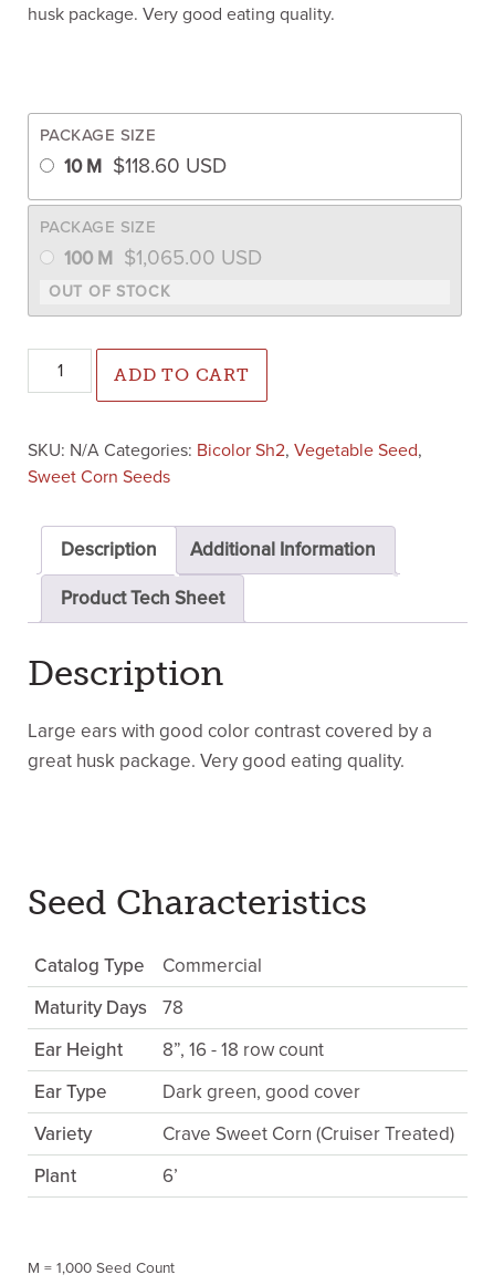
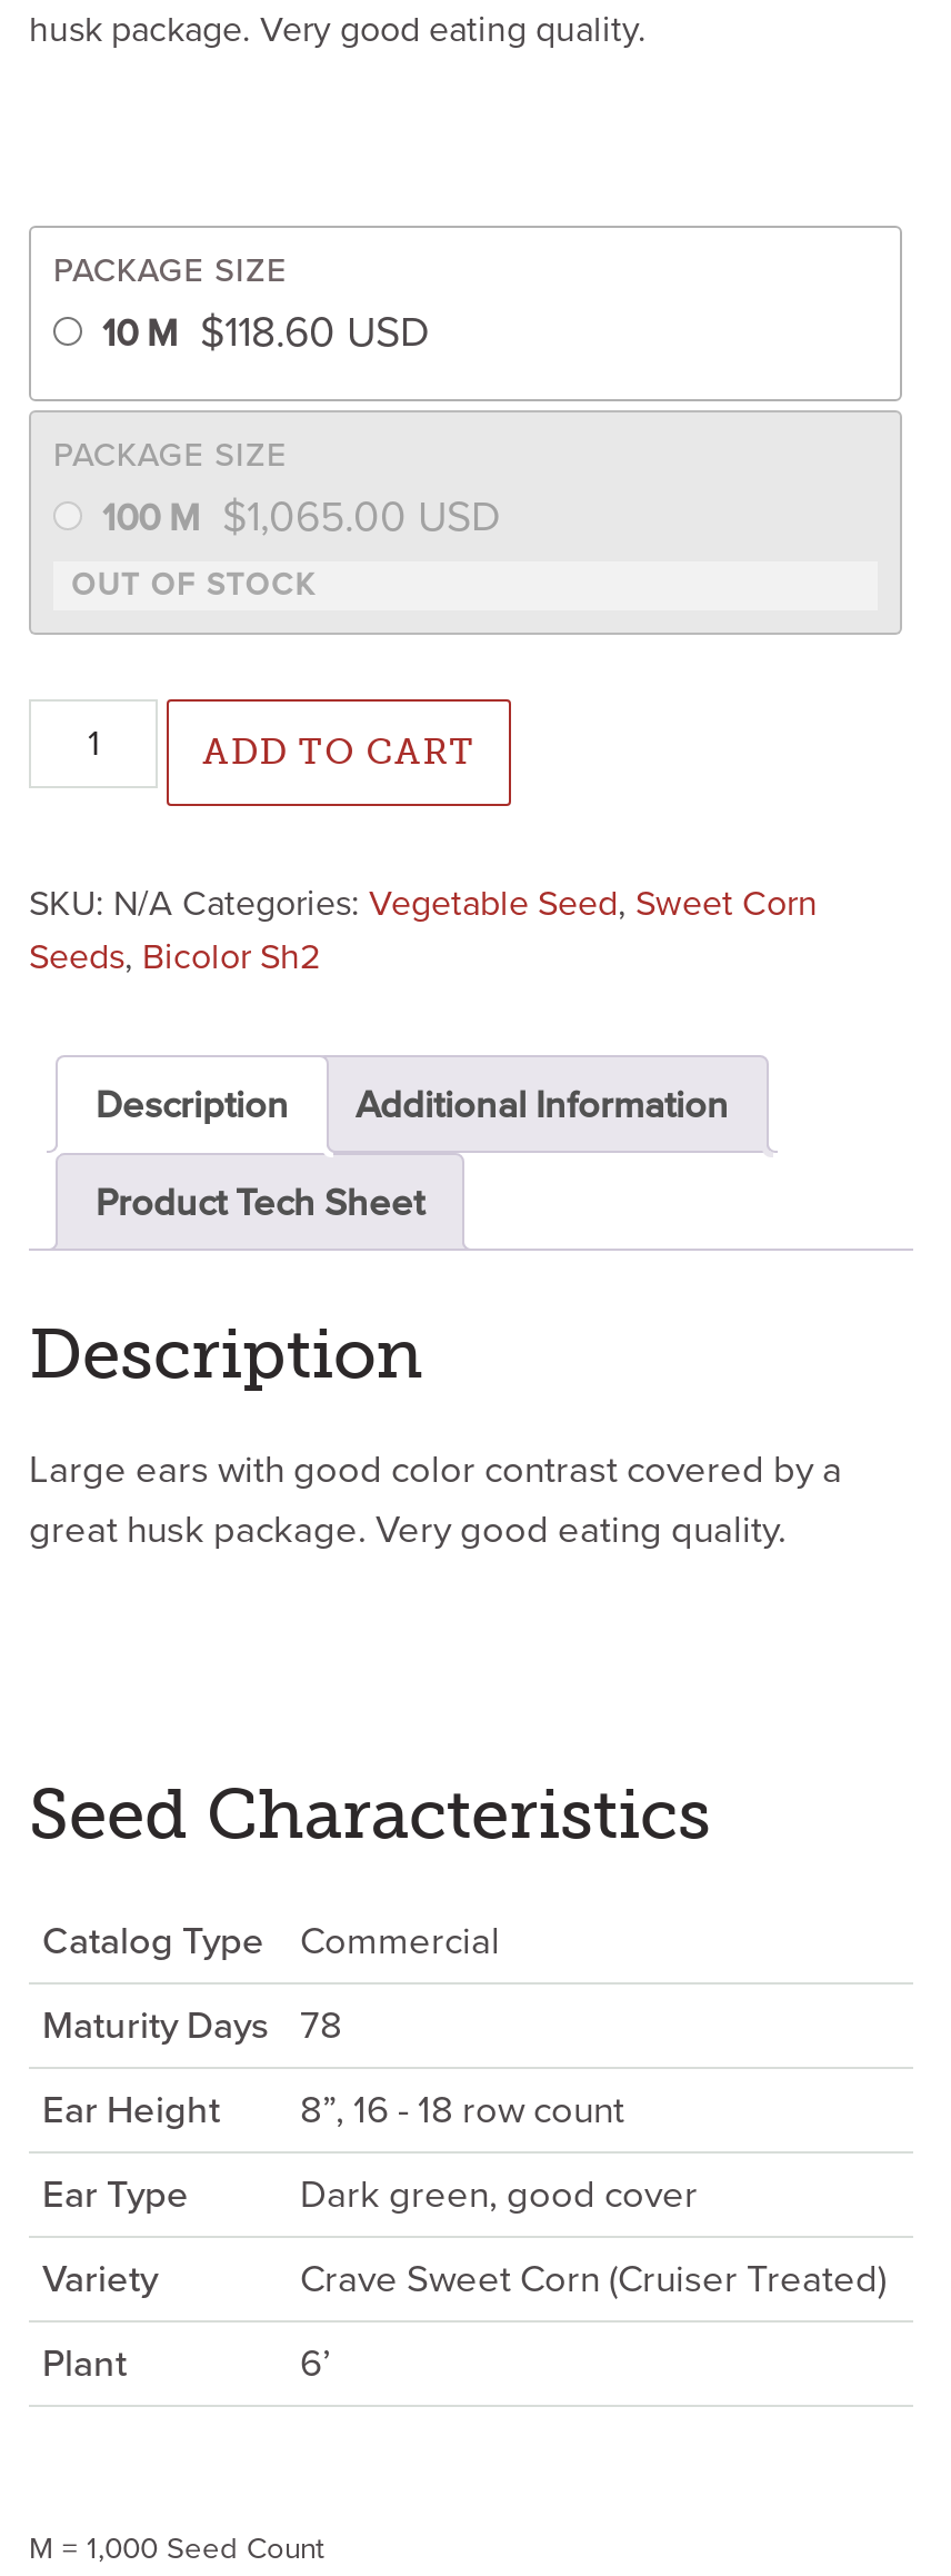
[28,439,422,488] SKU: N/A Categories: Bicolor Sh2, Vegetable Seed, | Sweet Corn Seeds -> [29,882,818,979] SKU: N/A Categories: Vegetable Seed, Sweet Corn | Seeds, Bicolor Sh2

